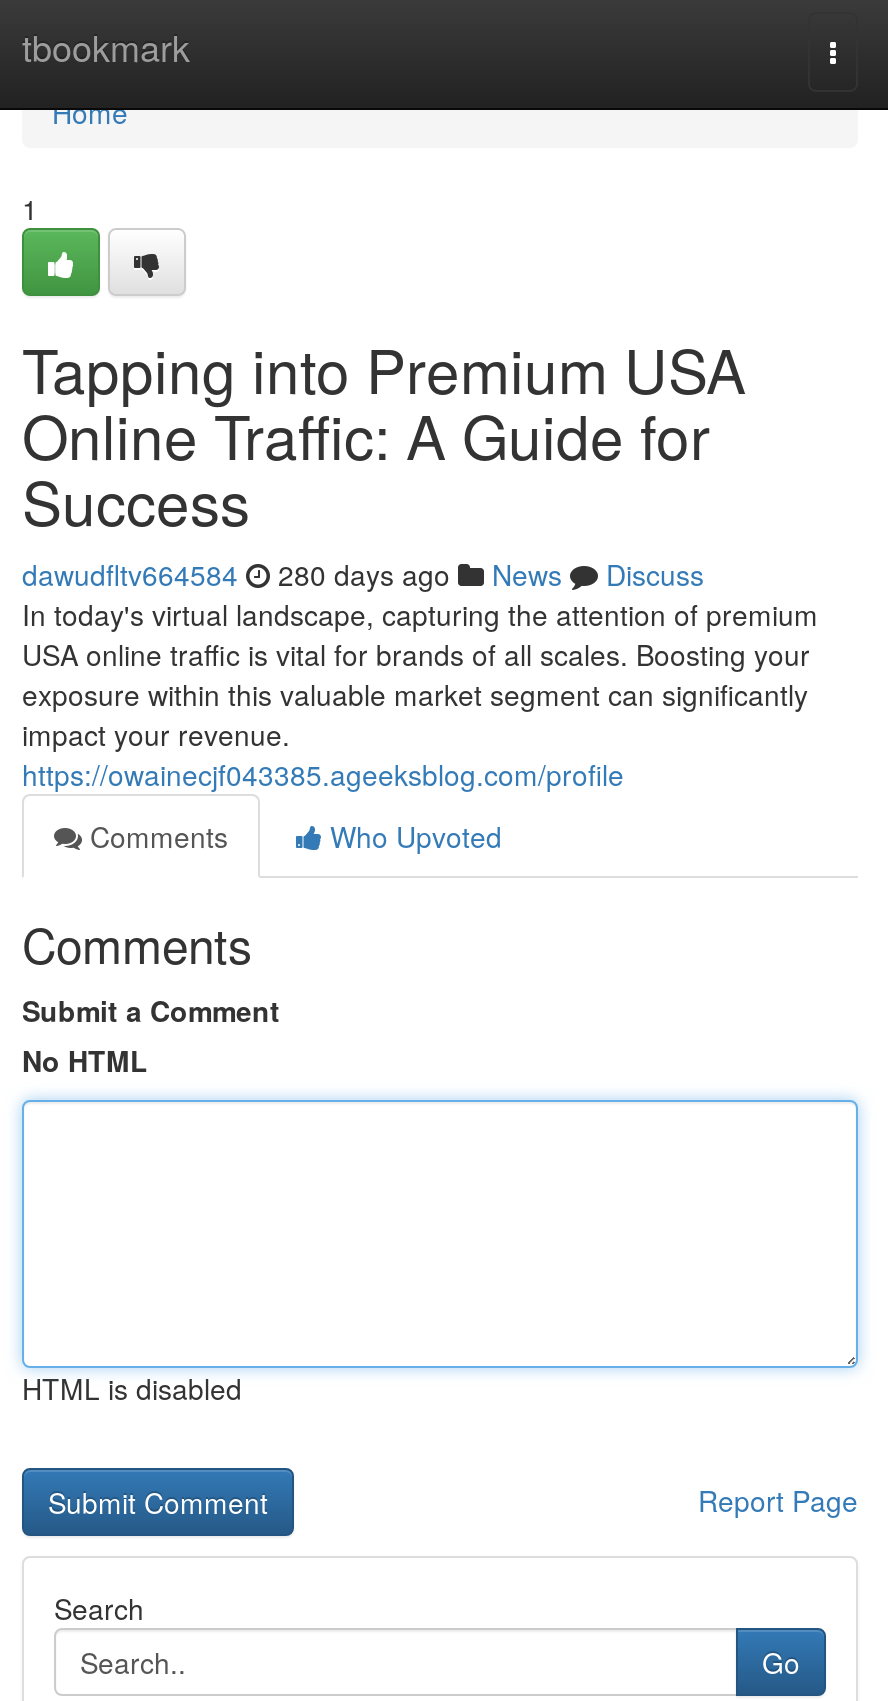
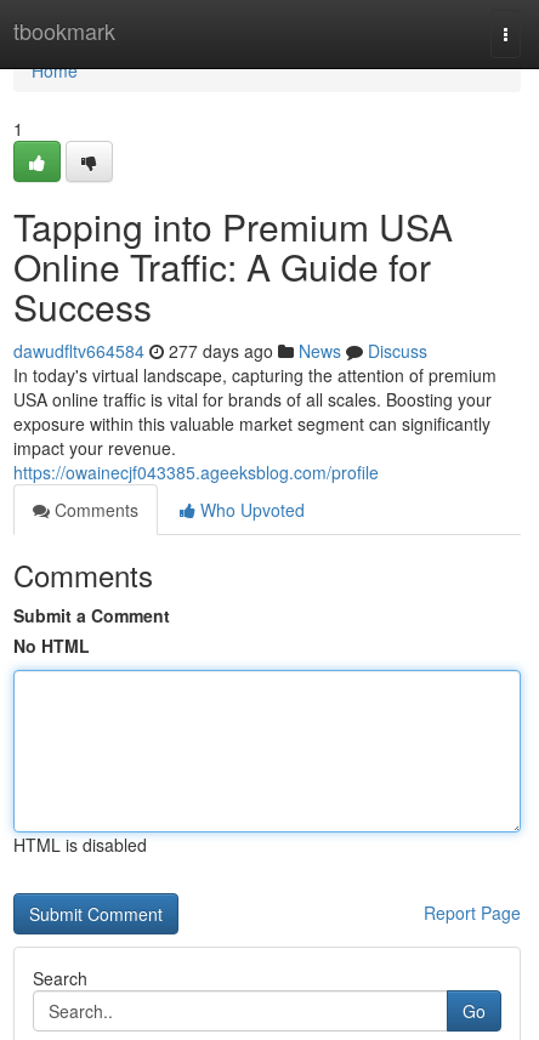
[22,554,704,594] dawudfltv664584 280 days ago News Discuss -> [13,339,427,363] dawudfltv664584 277 days ago News Discuss

